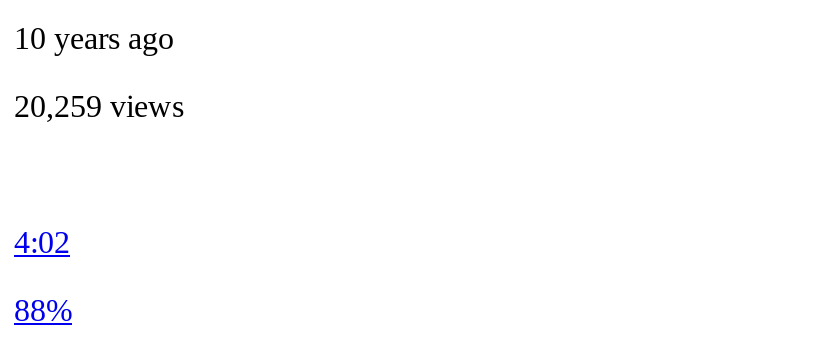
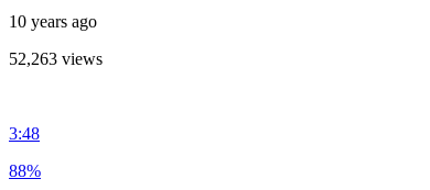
[14,88,184,122] 20,259 views -> [9,50,103,68] 52,263 views
[14,224,70,258] 4:02 -> [9,124,40,143] 3:48

